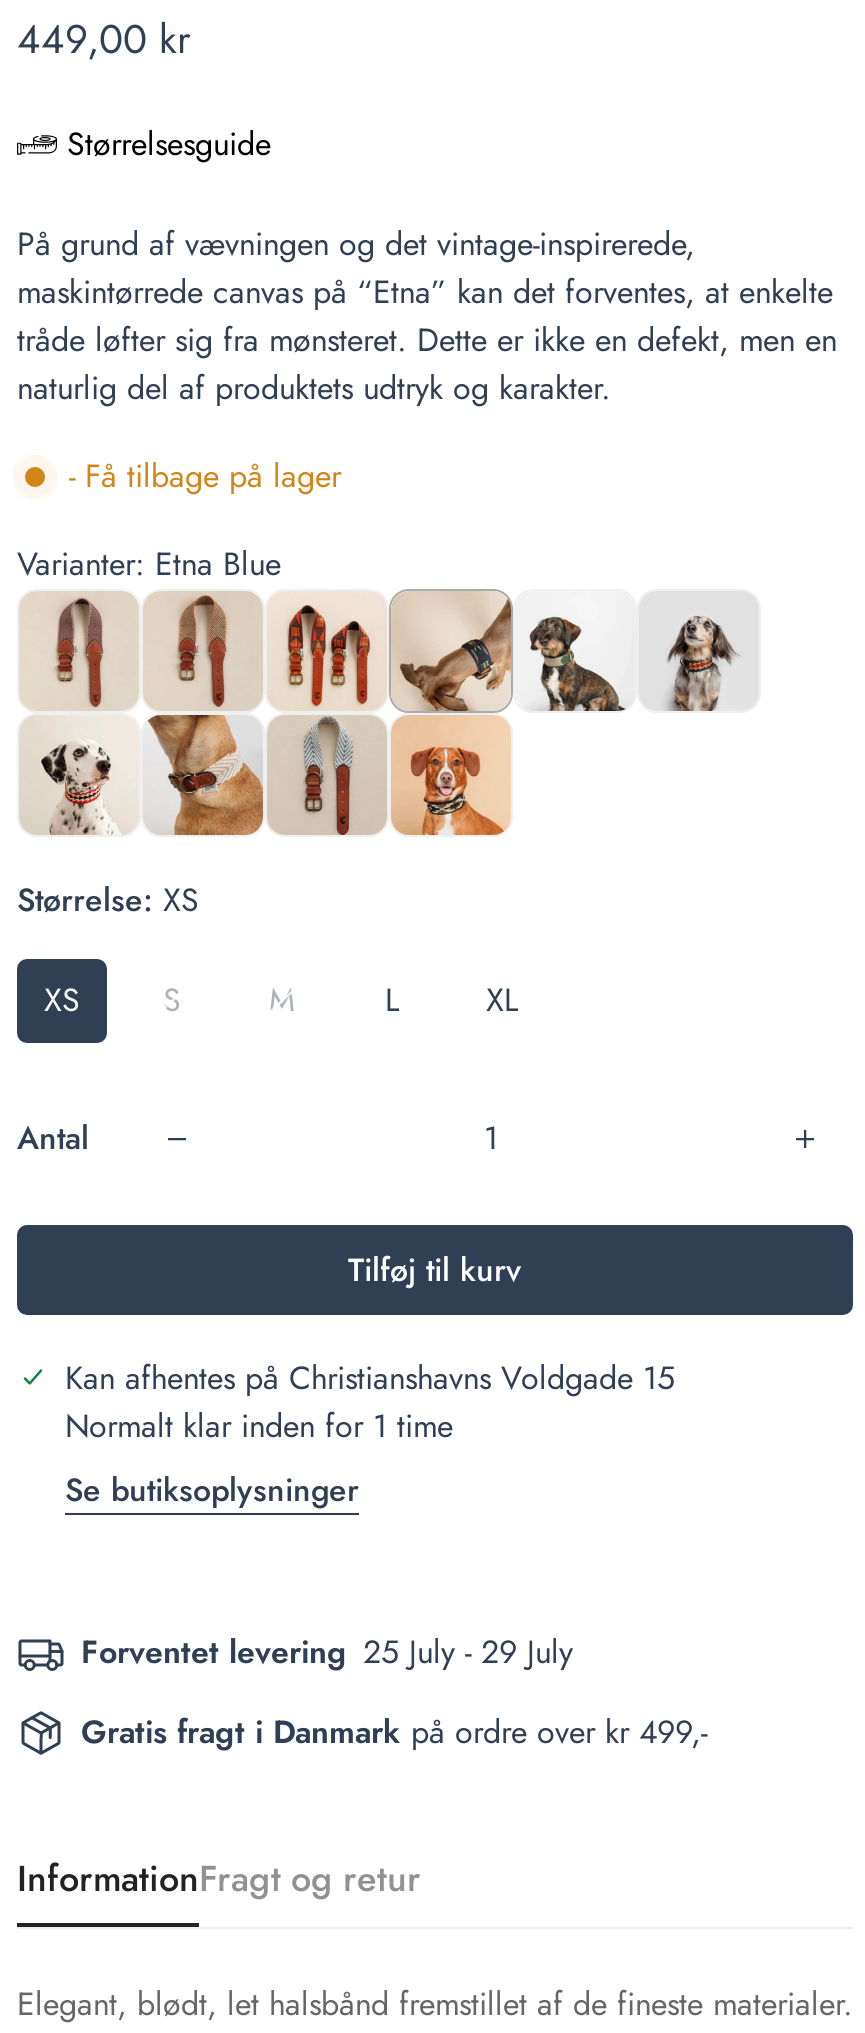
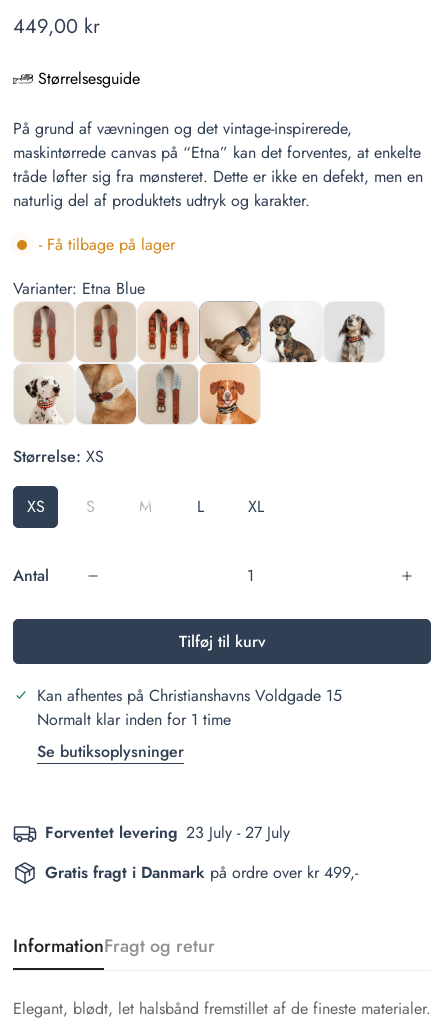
[81,1629,573,1675] Forventet levering 25 July - 29 July -> [45,821,290,844] Forventet levering 23 July - 27 July

